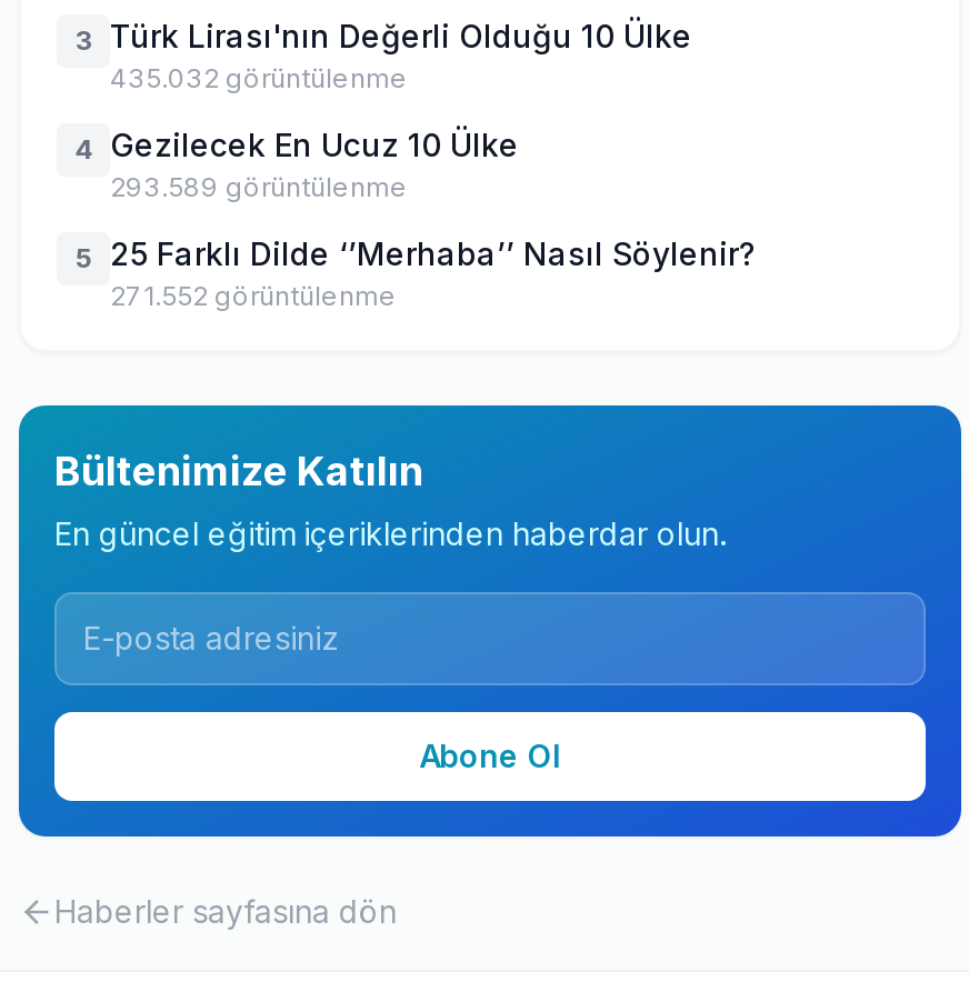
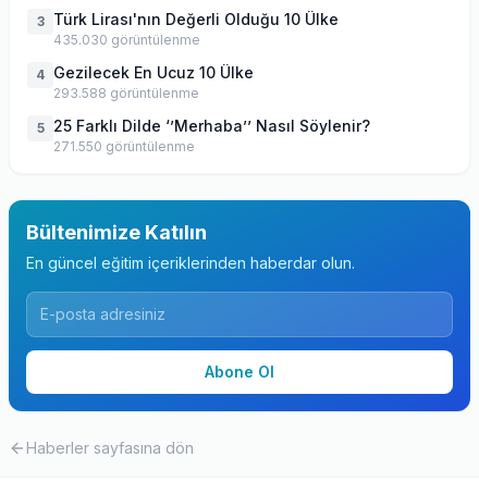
[110,61,408,94] 435.032 görüntülenme -> [53,32,200,48] 435.030 görüntülenme
[110,170,408,203] 293.589 görüntülenme -> [53,85,199,101] 293.588 görüntülenme
[110,279,397,312] 271.552 görüntülenme -> [53,138,195,155] 271.550 görüntülenme

